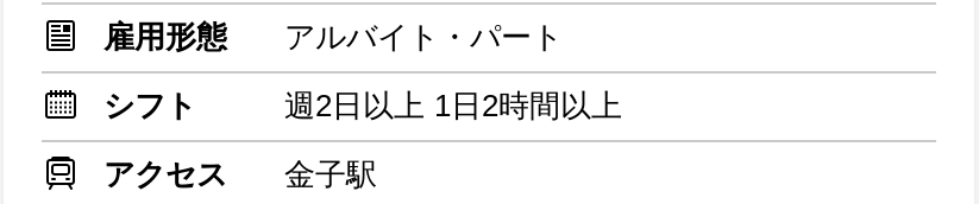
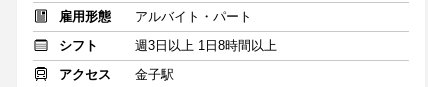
[284,88,622,124] 週2日以上 1日2時間以上 -> [135,38,277,53] 週3日以上 1日8時間以上

